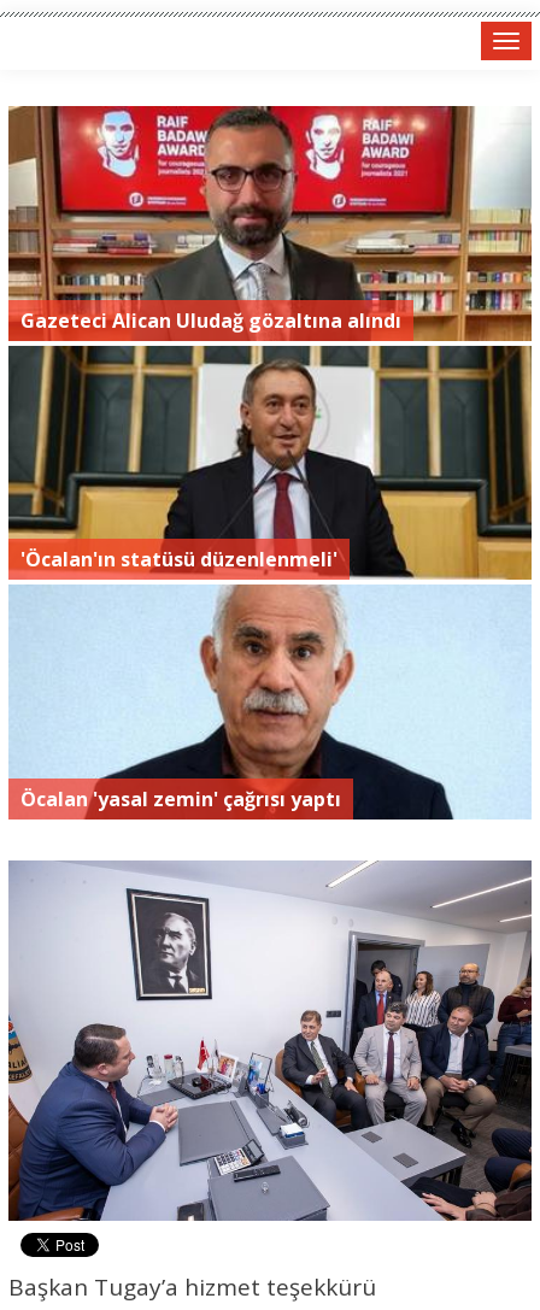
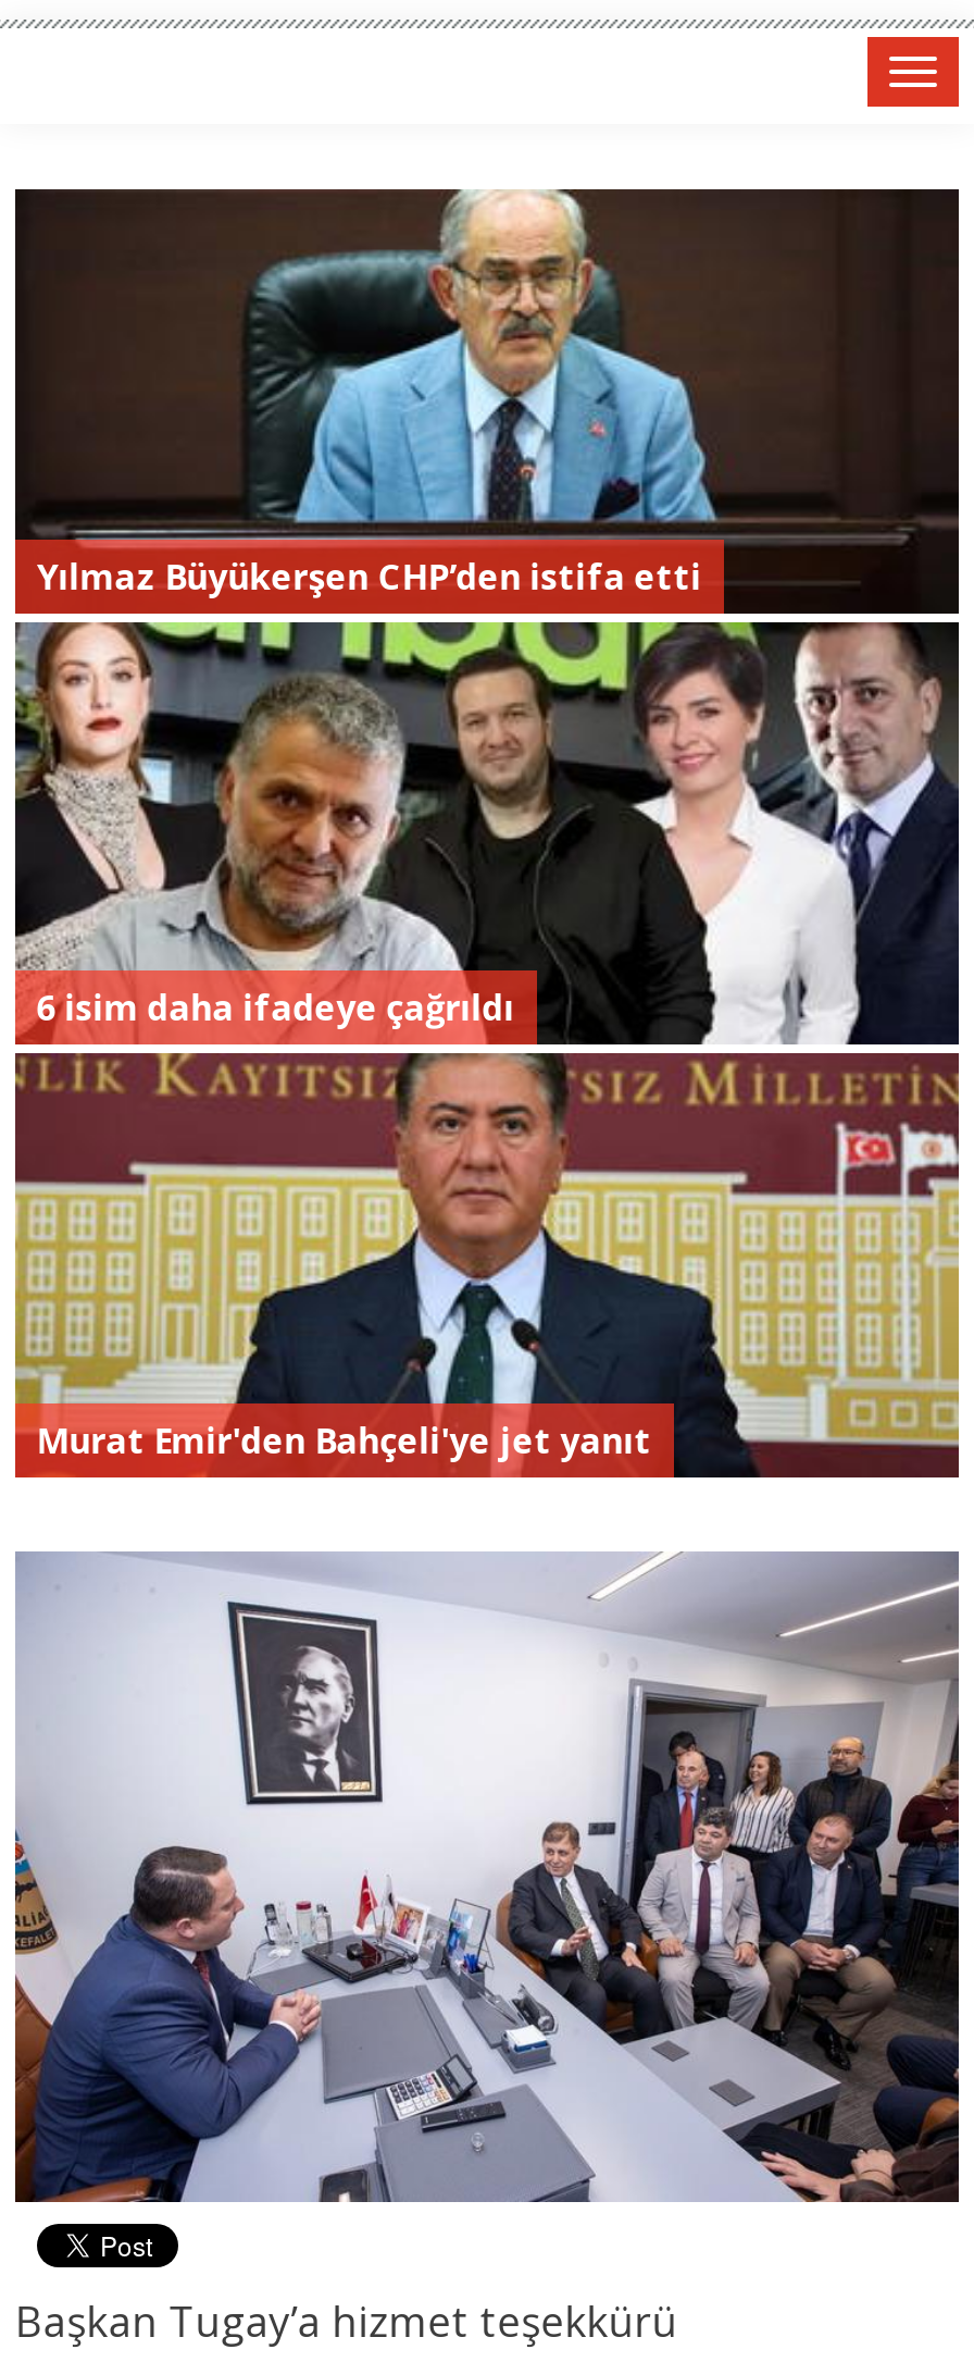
[7,105,533,820] [image] | Gazeteci Alican Uludağ gözaltına alındı -> [13,187,961,1480] [image] | Yılmaz Büyükerşen CHP’den istifa etti
[20,546,337,573] 'Öcalan'ın statüsü düzenlenmeli' -> [36,984,515,1032] 6 isim daha ifadeye çağrıldı
[20,786,341,812] Öcalan 'yasal zemin' çağrısı yaptı -> [36,1417,652,1464] Murat Emir'den Bahçeli'ye jet yanıt

